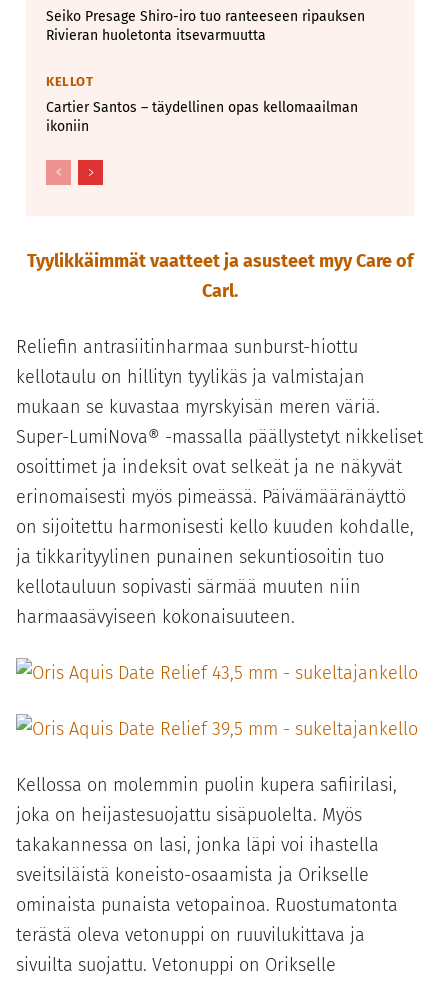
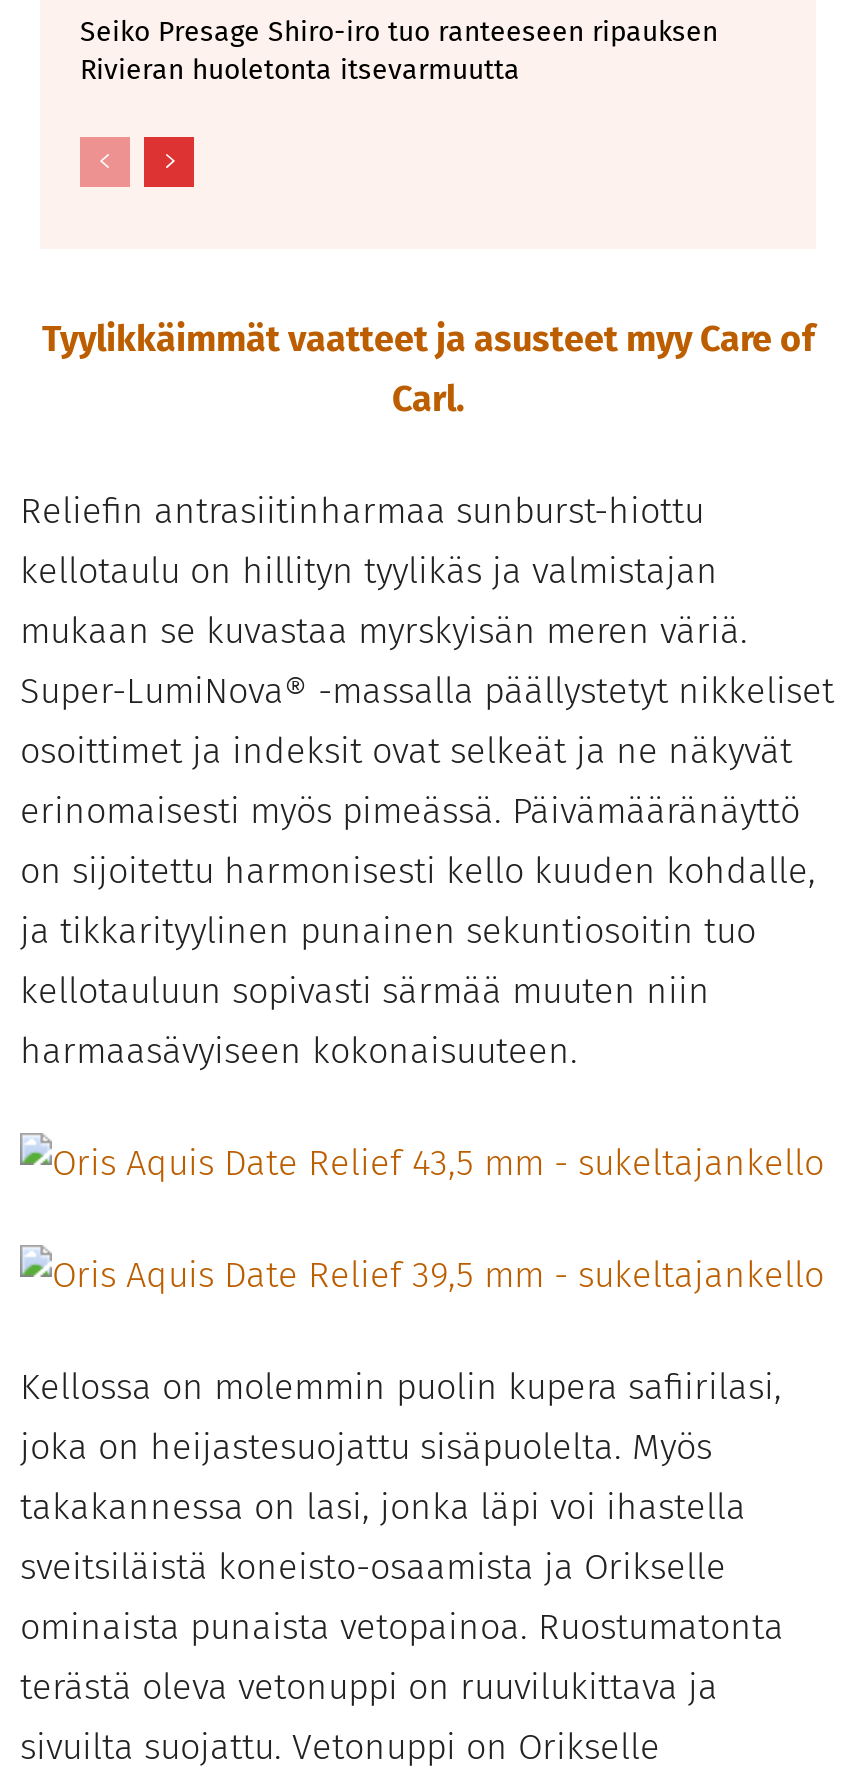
[46,74,358,135] KELLOT | Cartier Santos – täydellinen opas kellomaailman | ikoniin -> none

